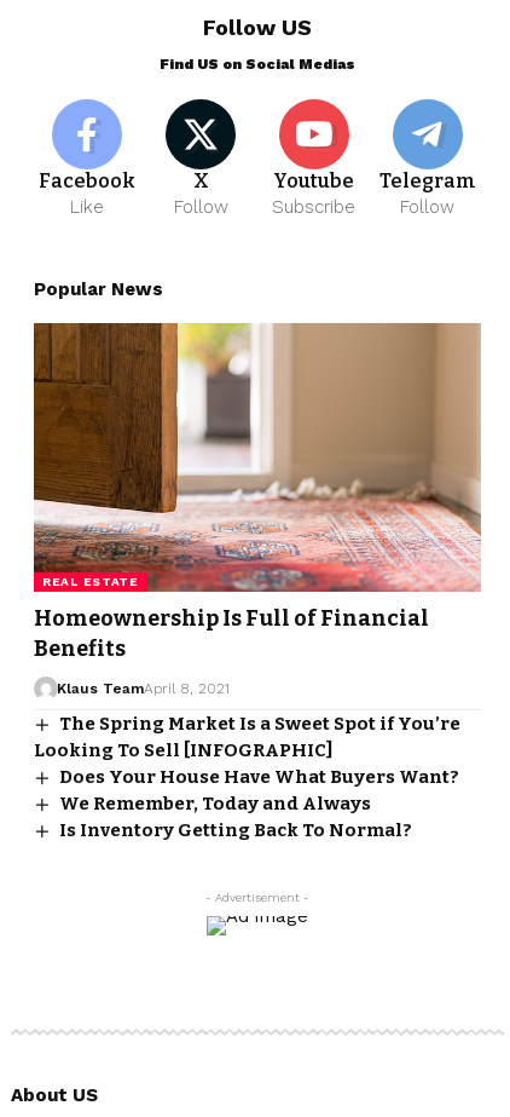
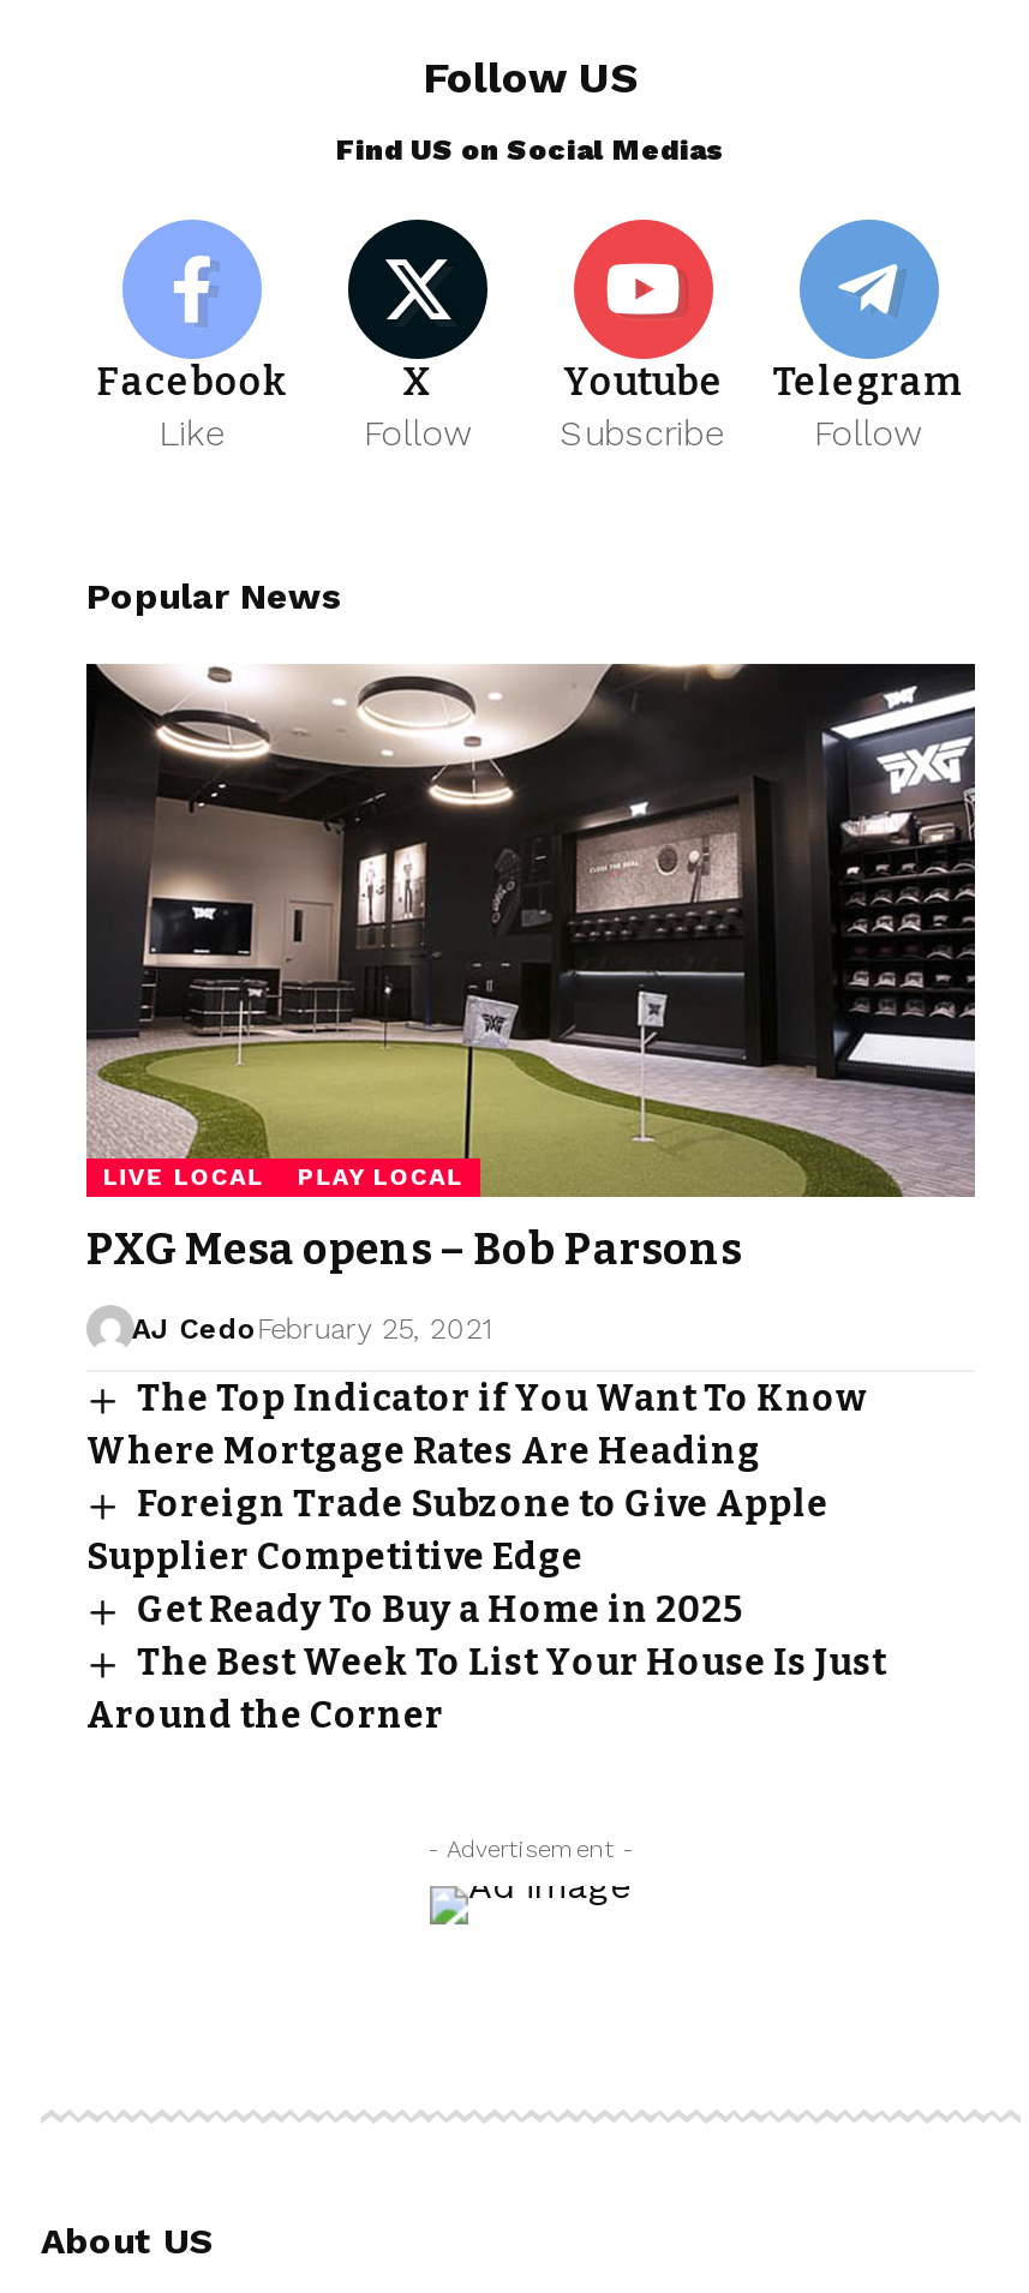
[33,322,481,593] [image] | REAL ESTATE -> [84,661,977,1199] [image] | LIVE LOCAL | PLAY LOCAL
[34,605,429,662] Homeownership Is Full of Financial | Benefits -> [86,1223,742,1276] PXG Mesa opens – Bob Parsons
[57,680,229,697] Klaus Team April 8, 2021 -> [132,1312,492,1346] AJ Cedo February 25, 2021
[34,713,461,841] The Spring Market Is a Sweet Spot if You’re | Looking To Sell [INFOGRAPHIC] | Does Your House Have What Buyers Want? | We Remember, Today and Always | Is Inventory Getting Back To Normal? -> [86,1377,886,1737] The Top Indicator if You Want To Know | Where Mortgage Rates Are Heading | Foreign Trade Subzone to Give Apple | Supplier Competitive Edge | Get Ready To Buy a Home in 2025 | The Best Week To List Your House Is Just | Around the Corner

